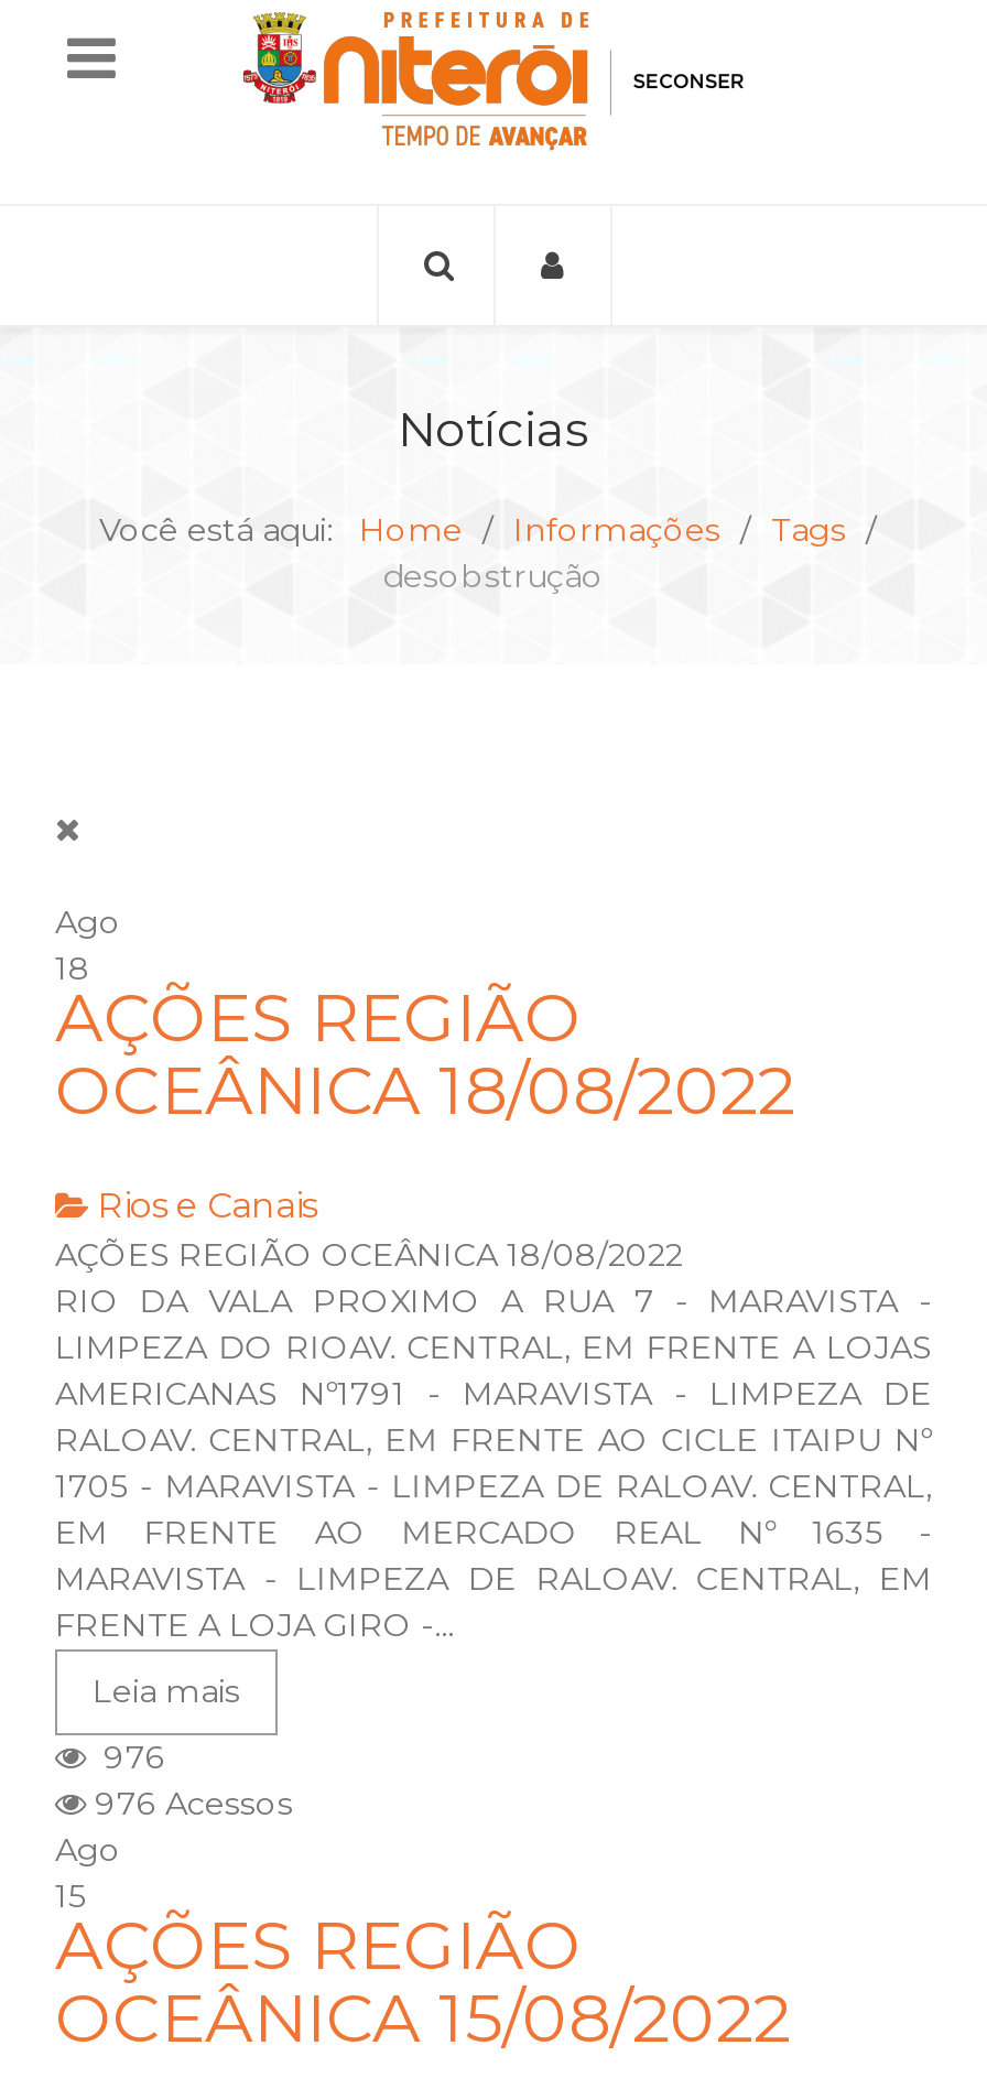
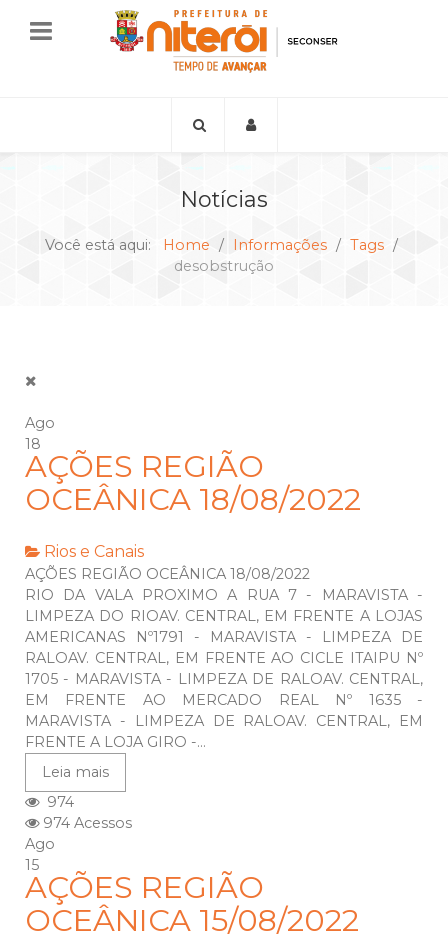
[86,1738,165,1778] 976 -> [39,793,74,811] 974
[86,1784,293,1824] 976 Acessos -> [39,814,132,832] 974 Acessos

